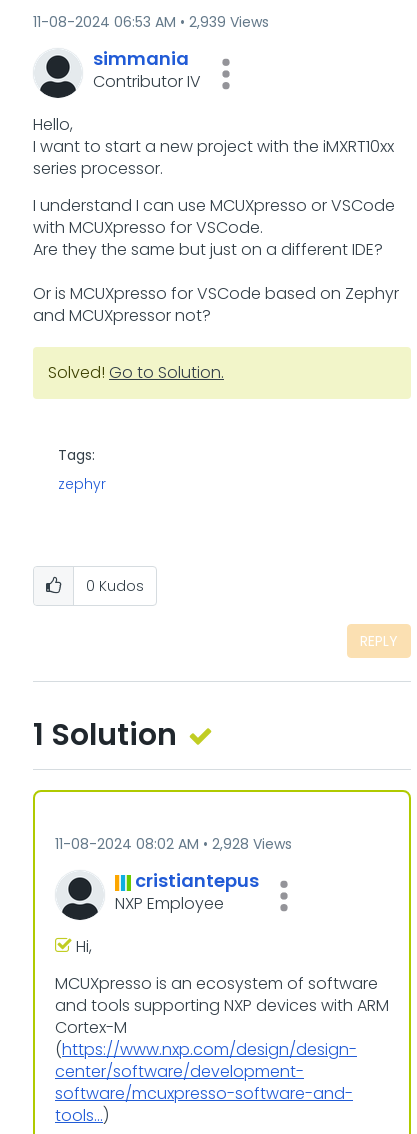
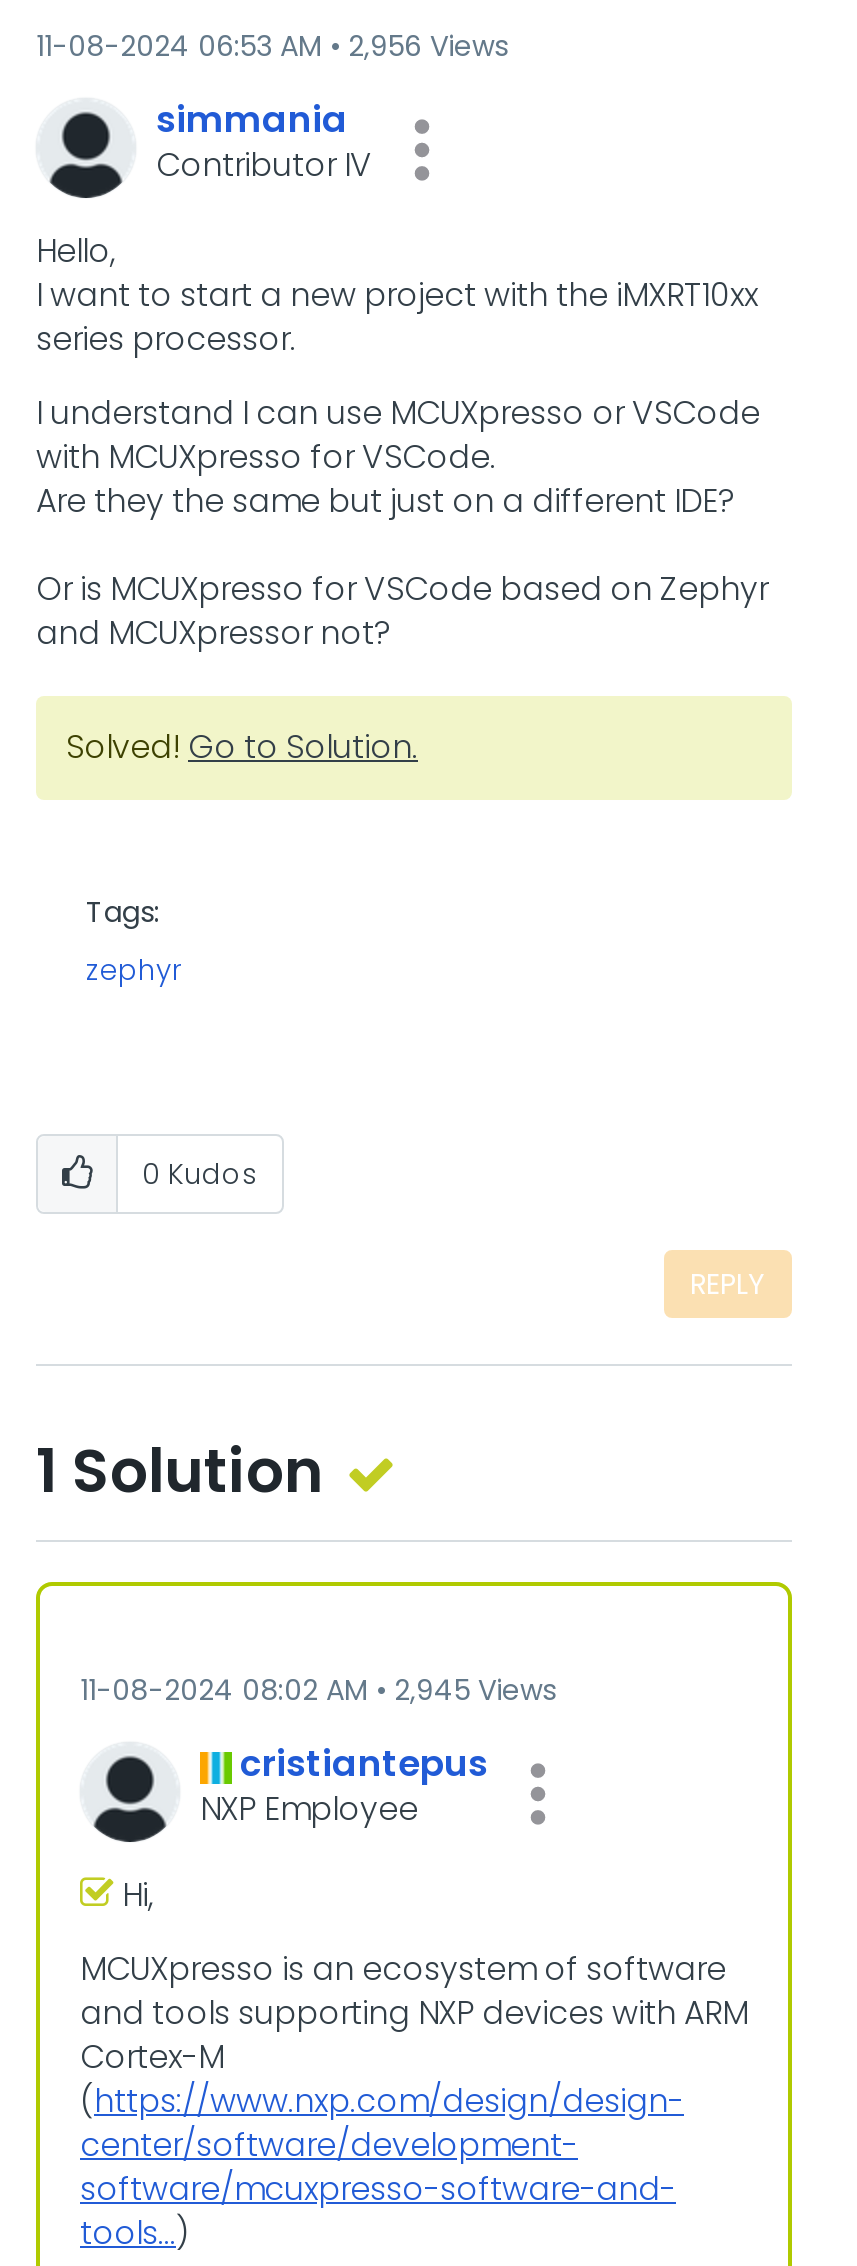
[33,12,269,32] 11-08-2024 06:53 AM 2,939 Views -> [36,26,508,66] 11-08-2024 06:53 AM 2,956 Views
[212,834,292,854] 2,928 Views -> [394,1670,556,1710] 2,945 Views

